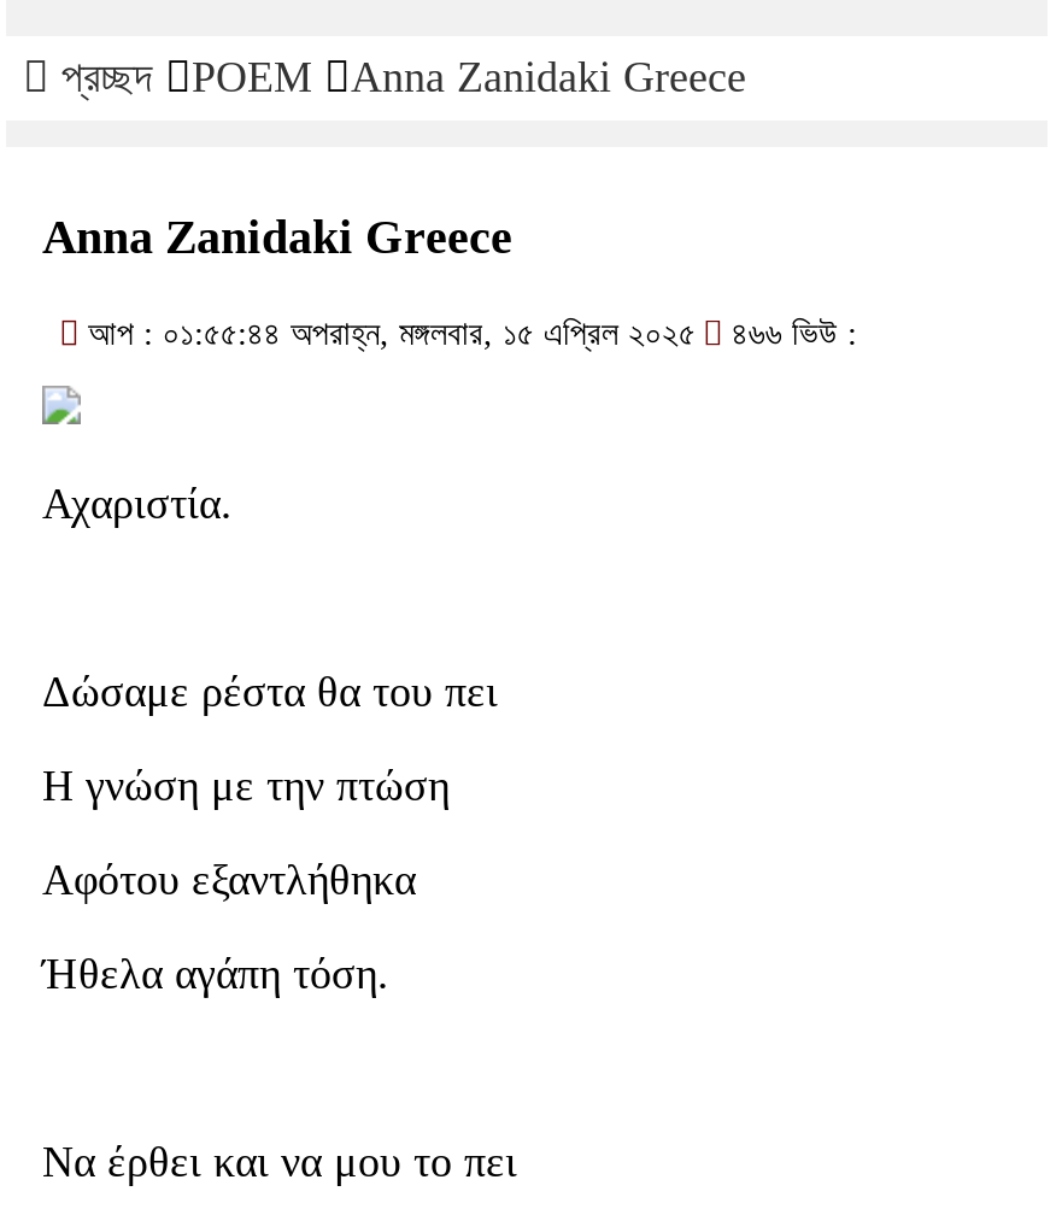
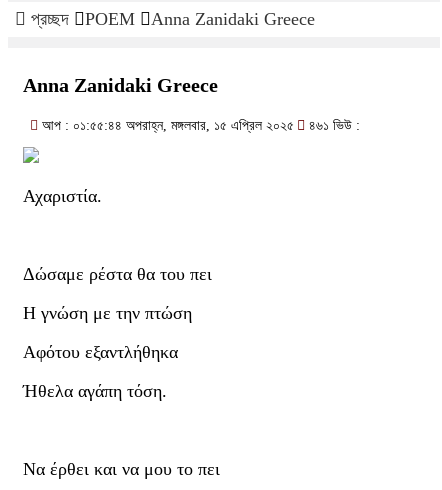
[78,316,857,352] আপ : ০১:৫৫:৪৪ অপরাহ্ন, মঙ্গলবার, ১৫ এপ্রিল ২০২৫ ৪৬৬ ভিউ : -> [38,118,360,133] আপ : ০১:৫৫:৪৪ অপরাহ্ন, মঙ্গলবার, ১৫ এপ্রিল ২০২৫ ৪৬১ ভিউ :

